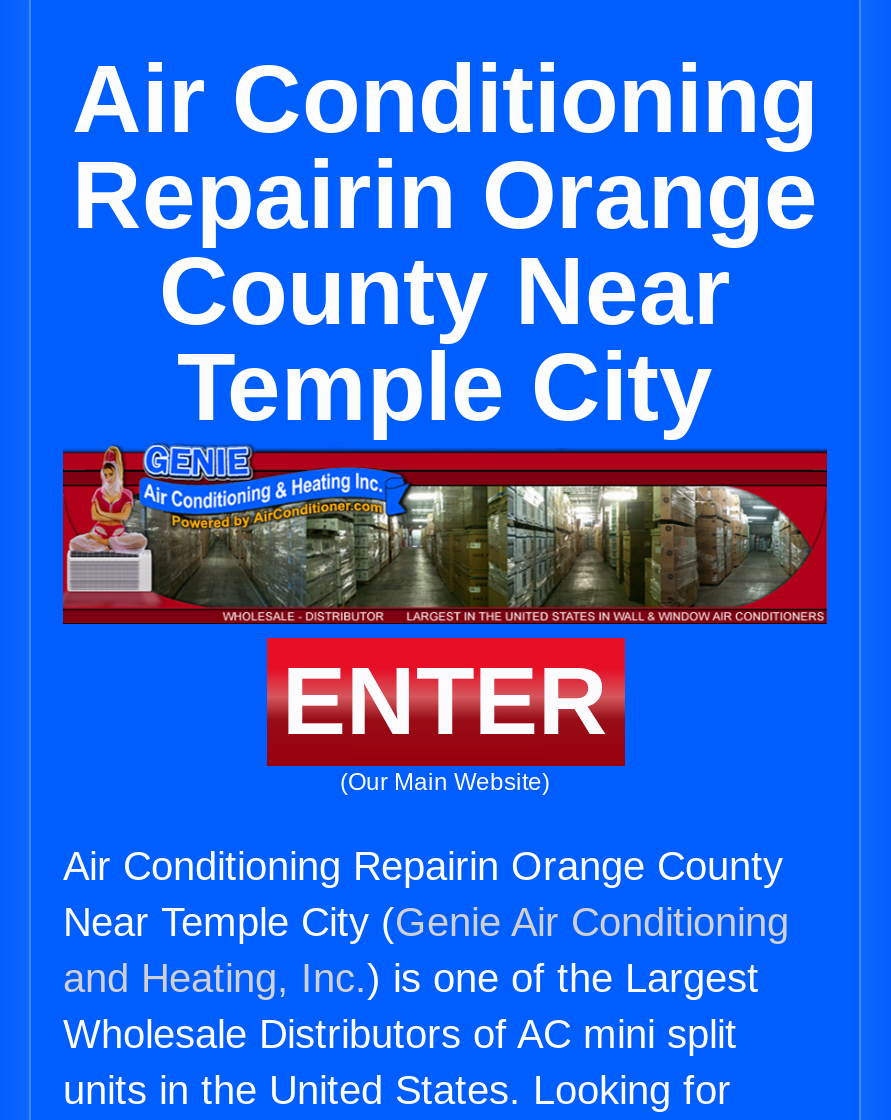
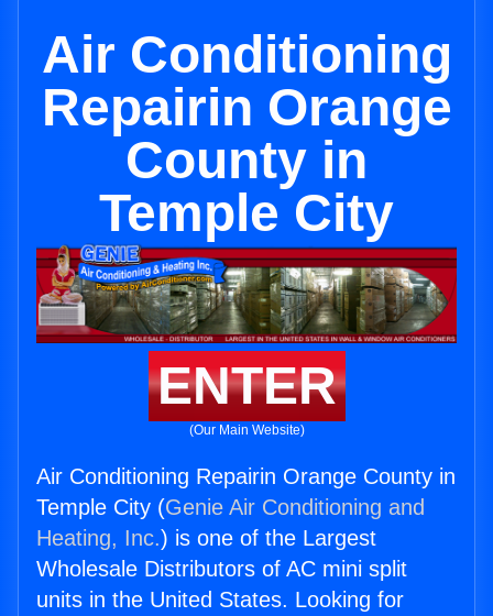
[159,238,731,344] County Near -> [125,131,368,189] County in
[63,844,789,1000] Air Conditioning Repairin Orange County | Near Temple City (Genie Air Conditioning | and Heating, Inc.) is one of the Largest -> [36,464,456,550] Air Conditioning Repairin Orange County in | Temple City (Genie Air Conditioning and | Heating, Inc.) is one of the Largest

